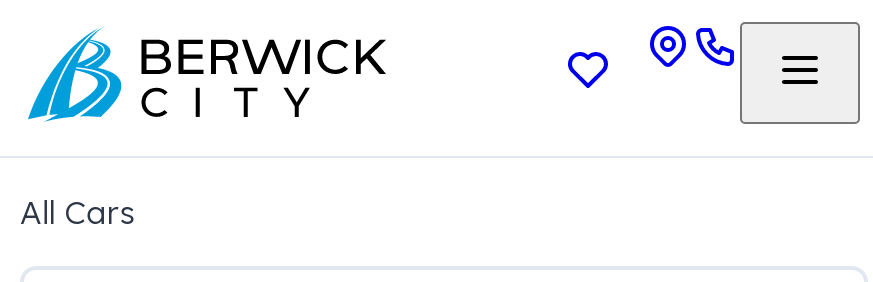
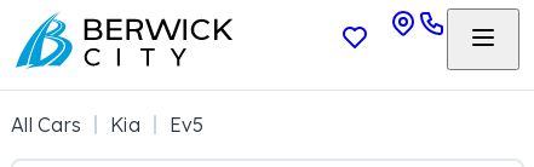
none -> [110,113,204,137] Kia | Ev5

